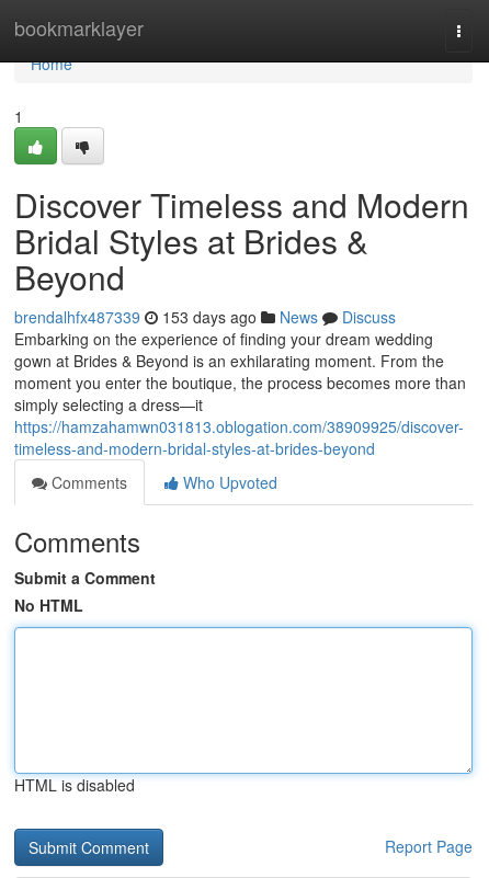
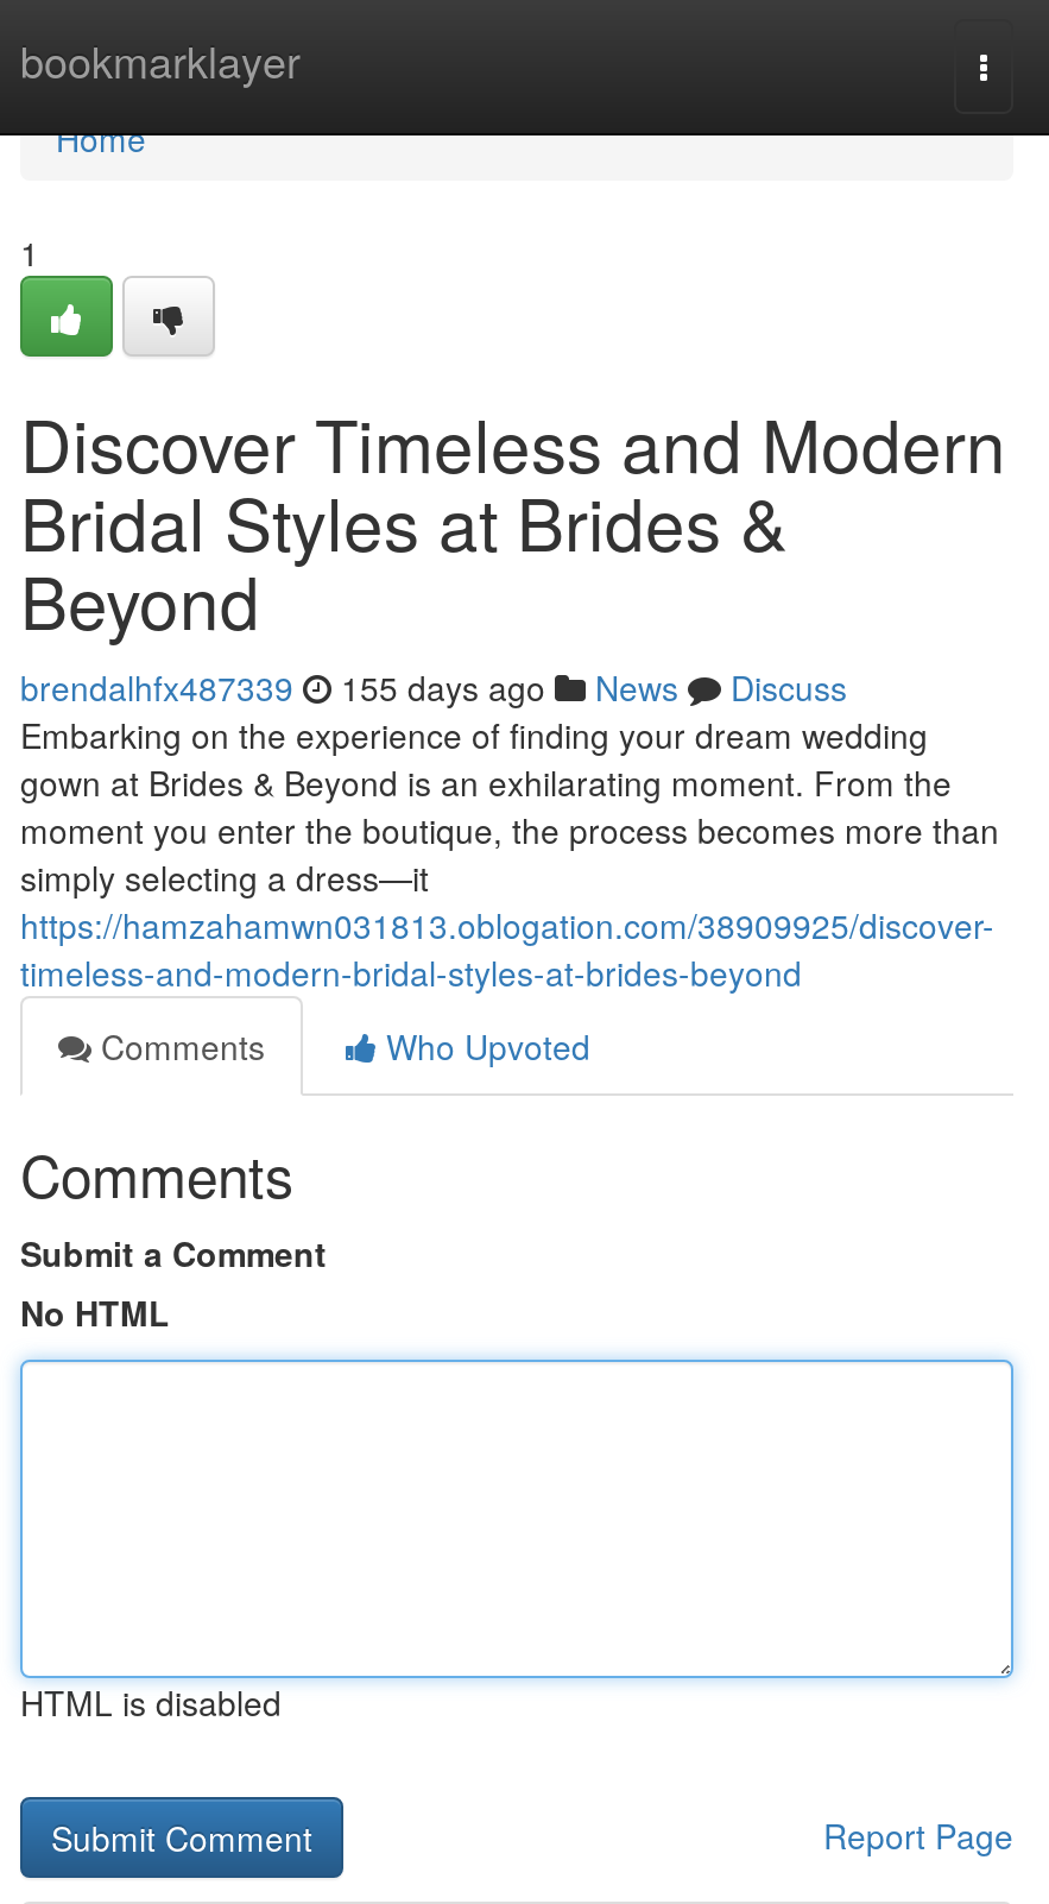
[14,306,396,328] brendalhfx487339 153 days ago News Discuss -> [20,663,847,711] brendalhfx487339 155 days ago News Discuss

